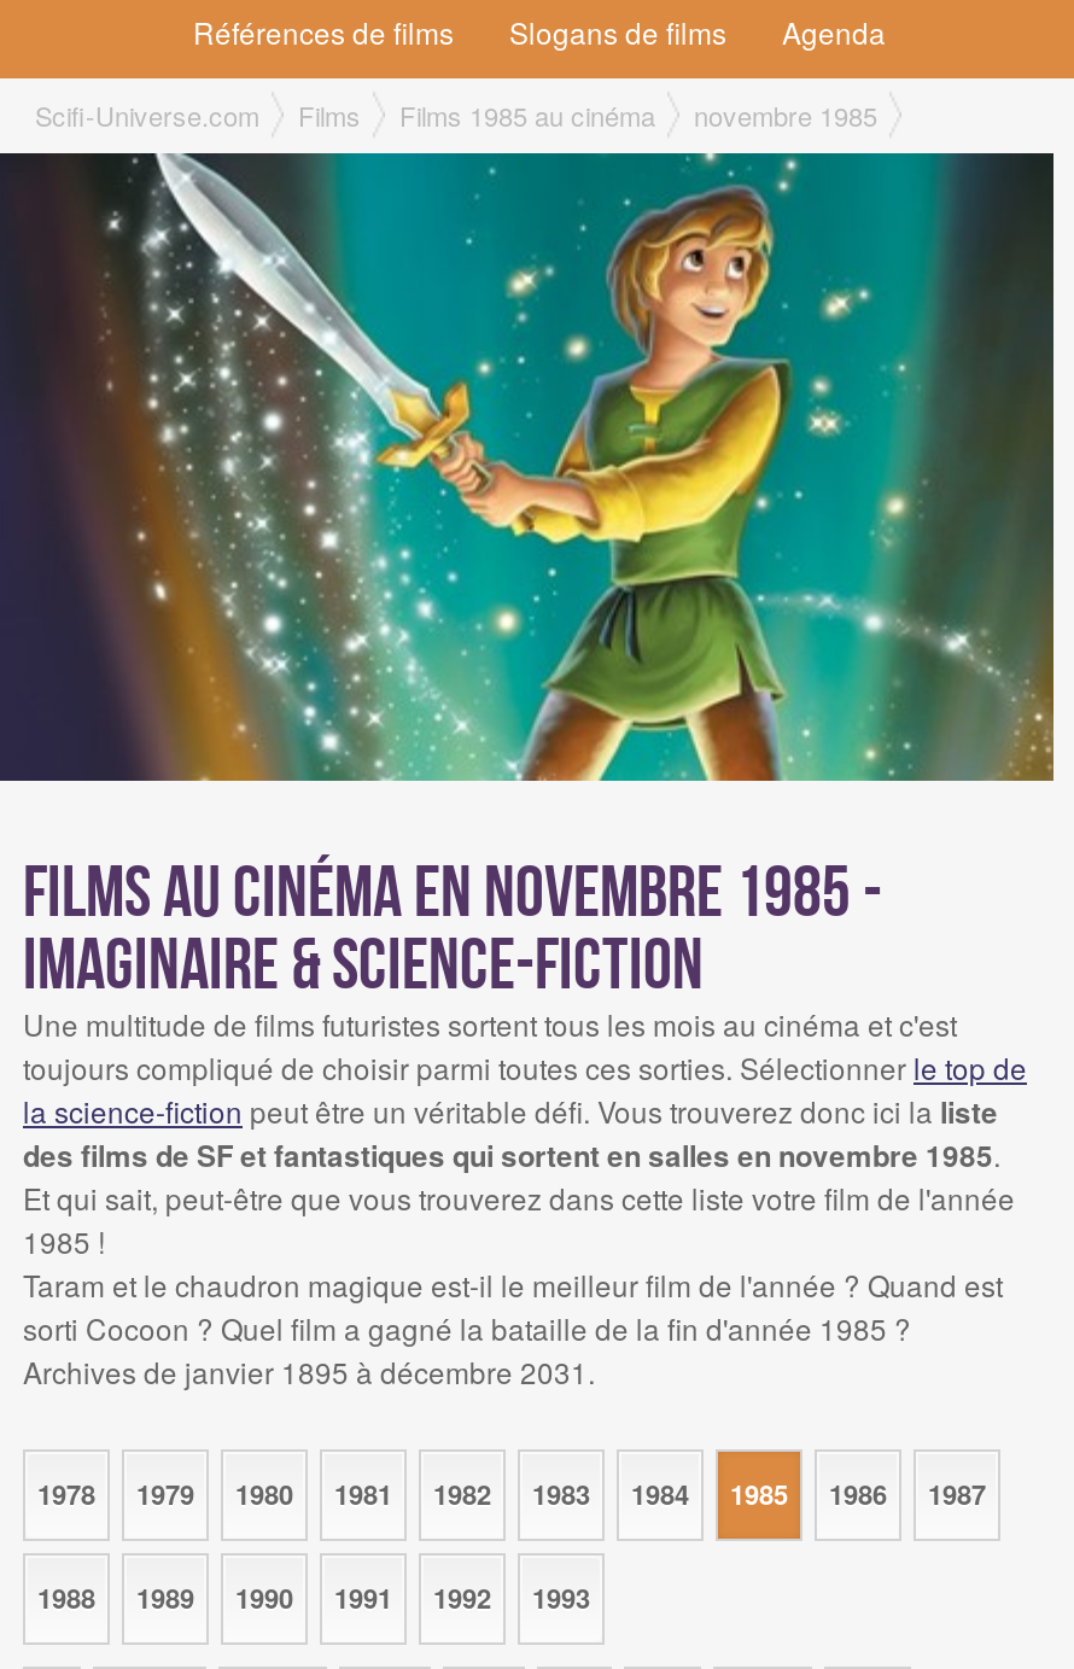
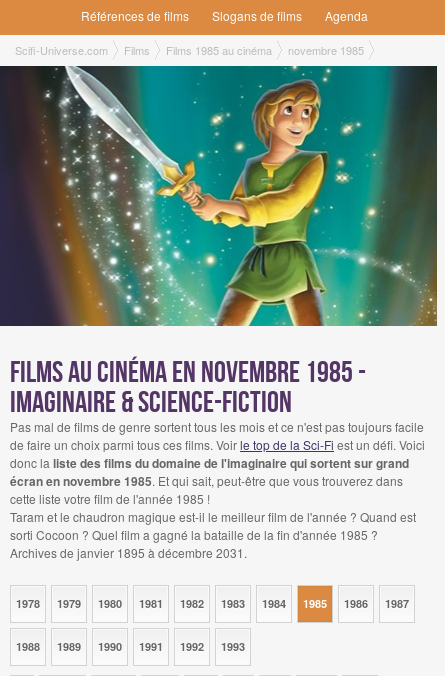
[23,1003,1027,1261] Une multitude de films futuristes sortent tous les mois au cinéma et c'est | toujours compliqué de choisir parmi toutes ces sorties. Sélectionner le top de | la science-fiction peut être un véritable défi. Vous trouverez donc ici la liste | des films de SF et fantastiques qui sortent en salles en novembre 1985. | Et qui sait, peut-être que vous trouverez dans cette liste votre film de l'année | 1985 ! -> [10,418,425,507] Pas mal de films de genre sortent tous les mois et ce n'est pas toujours facile | de faire un choix parmi tous ces films. Voir le top de la Sci-Fi est un défi. Voici | donc la liste des films du domaine de l'imaginaire qui sortent sur grand | écran en novembre 1985. Et qui sait, peut-être que vous trouverez dans | cette liste votre film de l'année 1985 !

